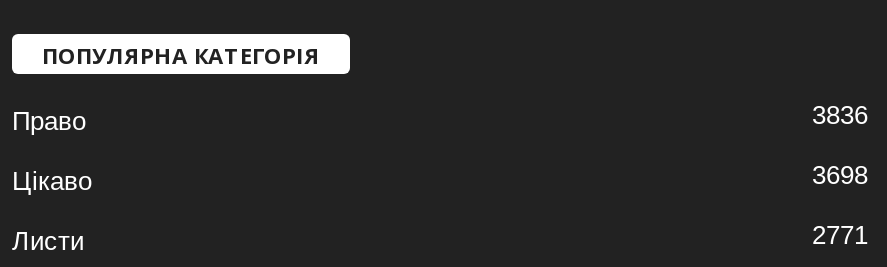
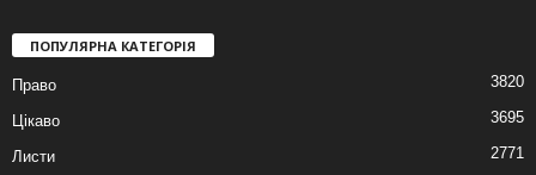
[812,99,868,129] 3836 -> [491,72,524,90] 3820
[812,159,868,189] 3698 -> [491,108,524,126] 3695

